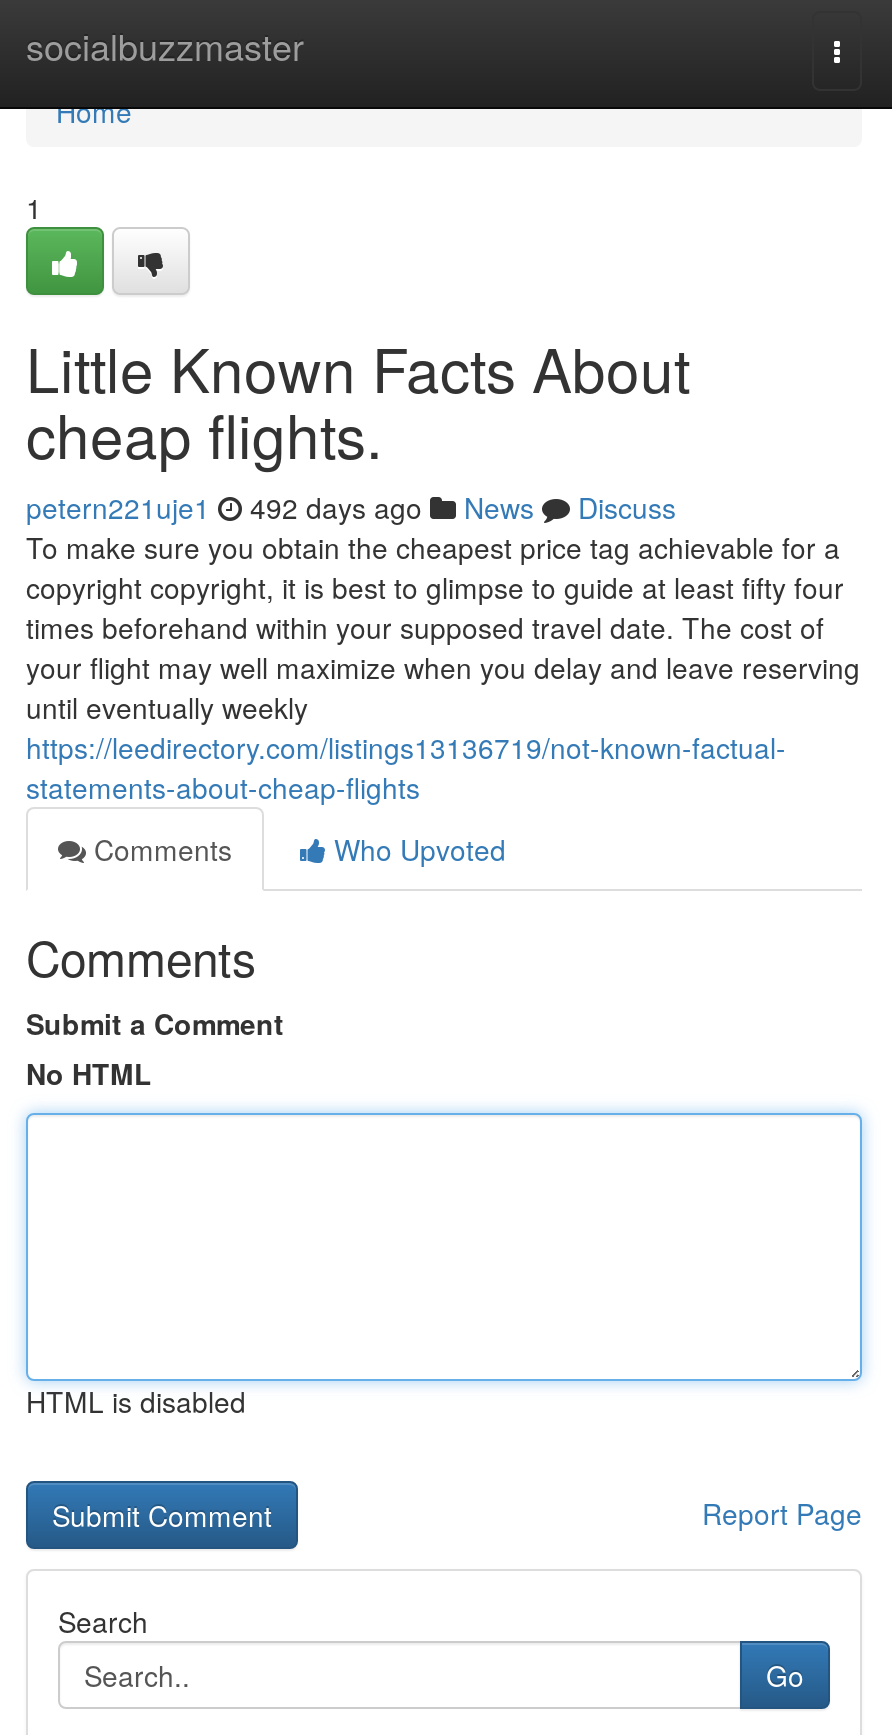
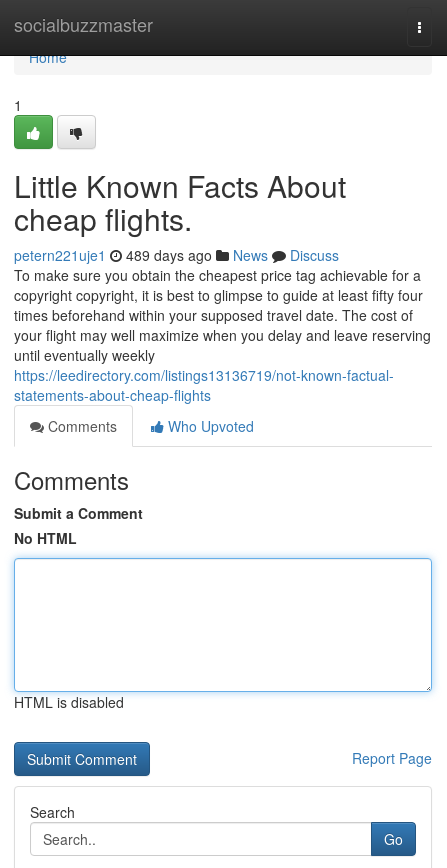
[26,487,676,527] petern221uje1 492 days ago News Discuss -> [14,245,339,265] petern221uje1 489 days ago News Discuss

